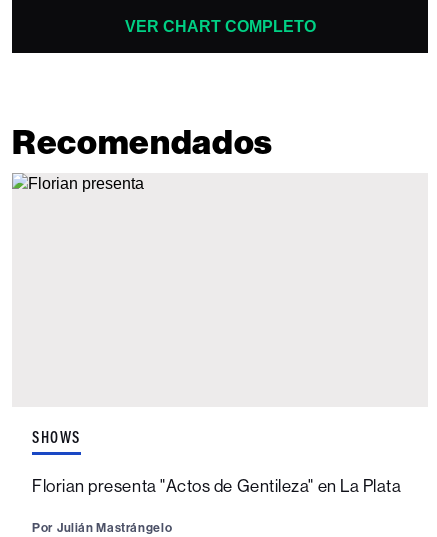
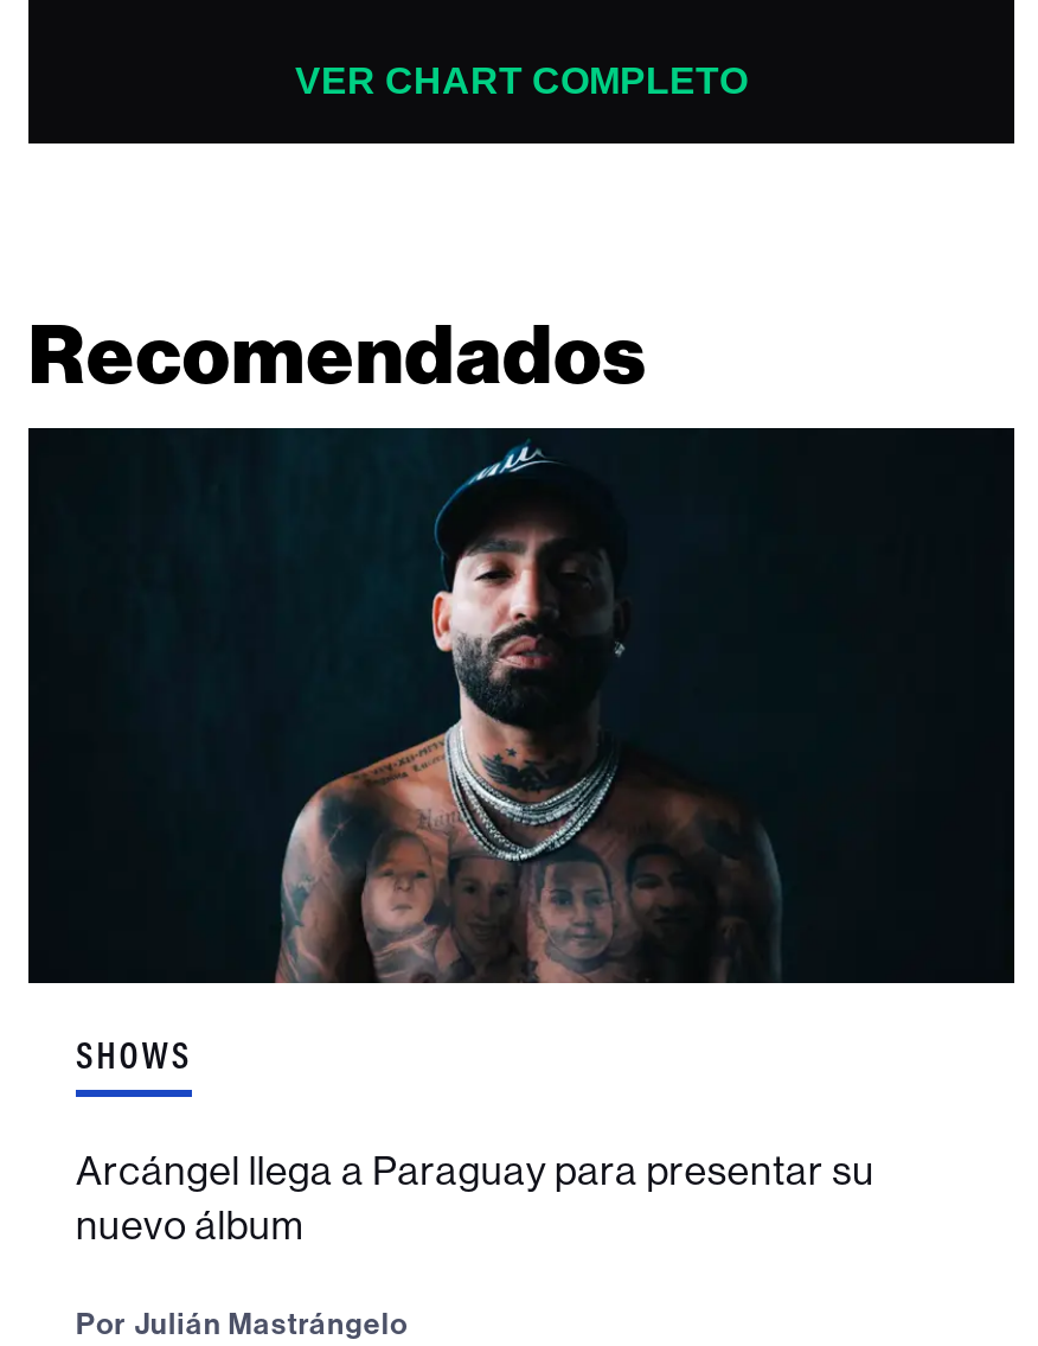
none -> [26,426,1017,985] [image]
[32,476,401,496] Florian presenta "Actos de Gentileza" en La Plata -> [76,1147,875,1249] Arcángel llega a Paraguay para presentar su | nuevo álbum

